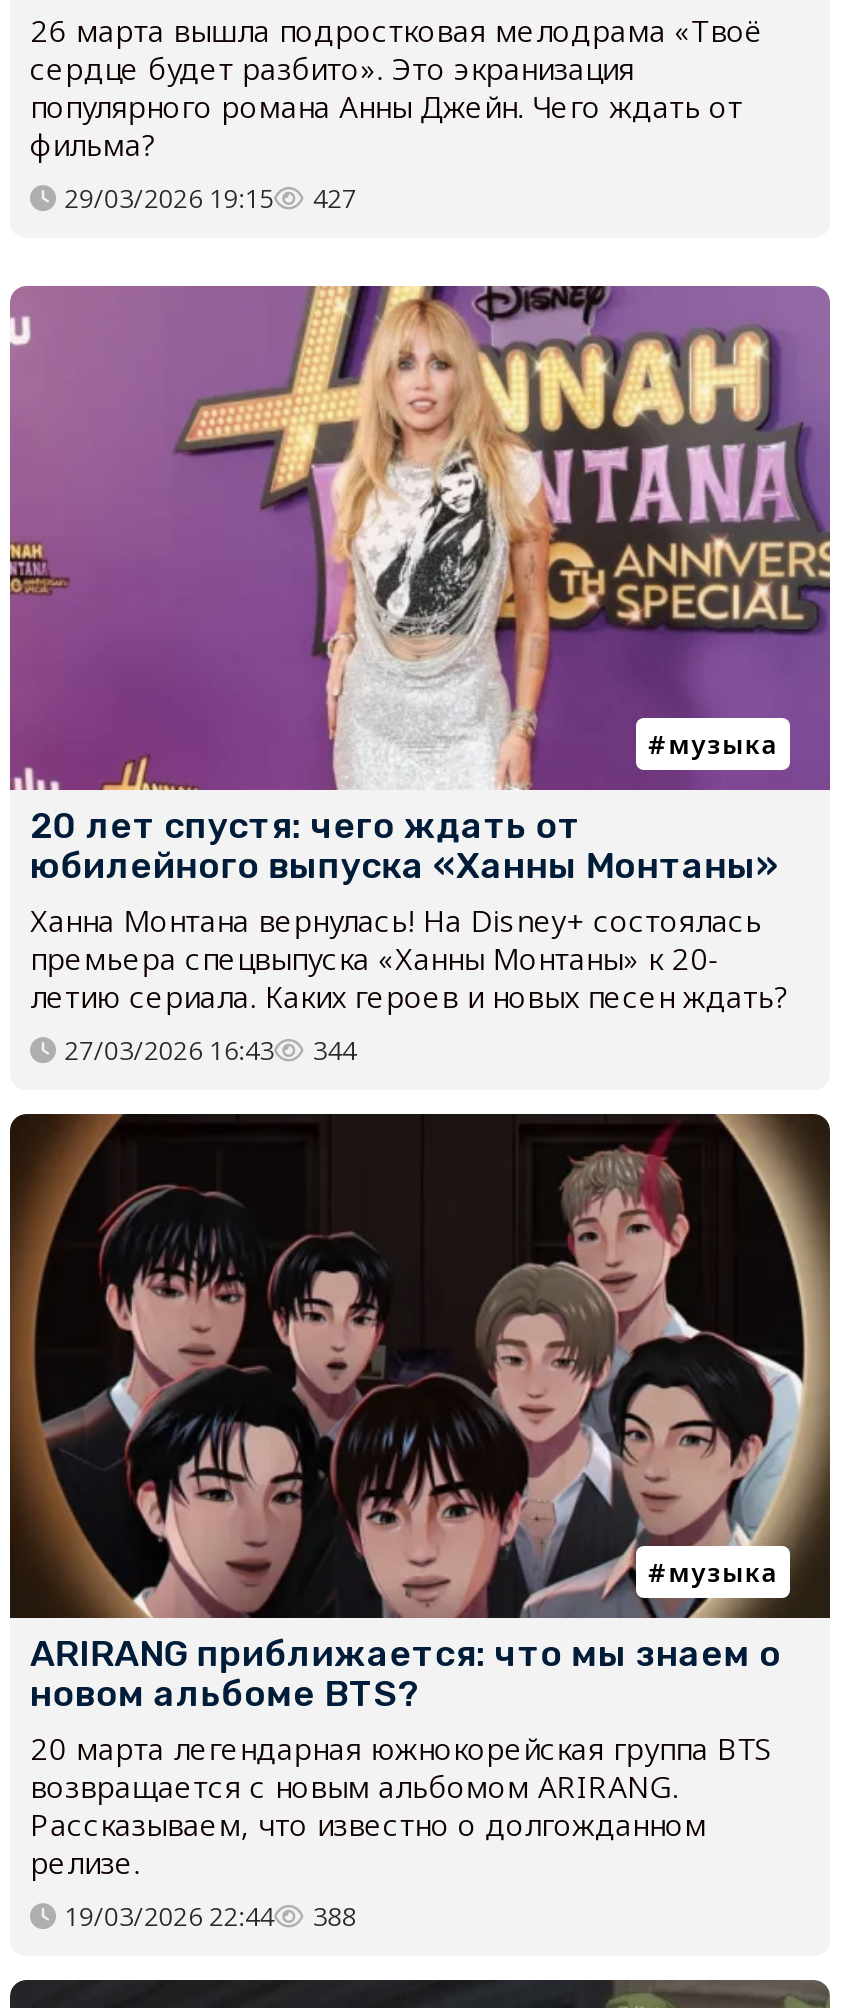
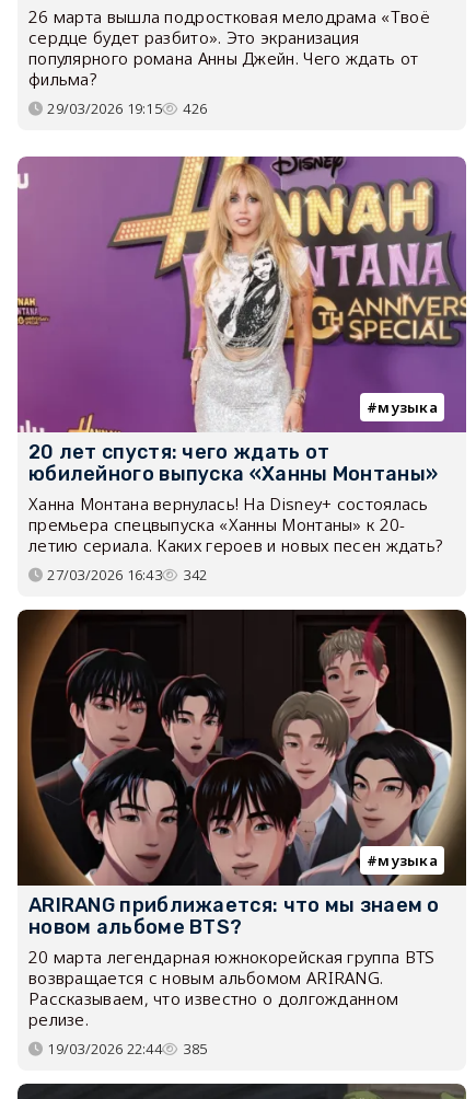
[65,179,357,215] 29/03/2026 19:15 427 -> [47,98,207,118] 29/03/2026 19:15 426
[65,1031,357,1067] 27/03/2026 16:43 344 -> [47,564,207,584] 27/03/2026 16:43 342
[65,1897,357,1933] 19/03/2026 22:44 388 -> [47,1038,207,1058] 19/03/2026 22:44 385

